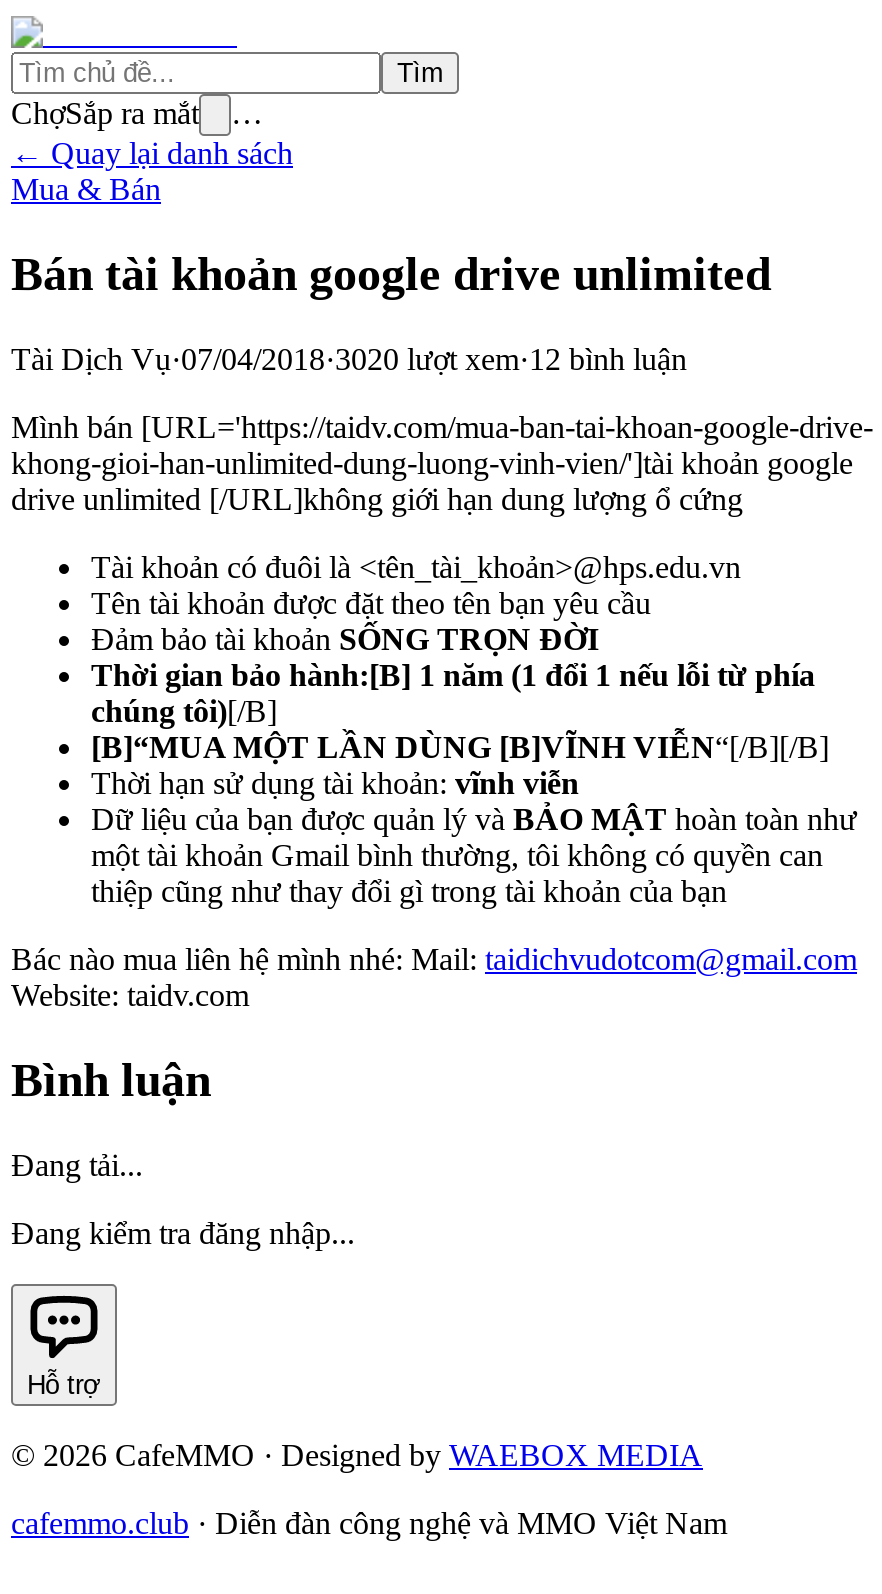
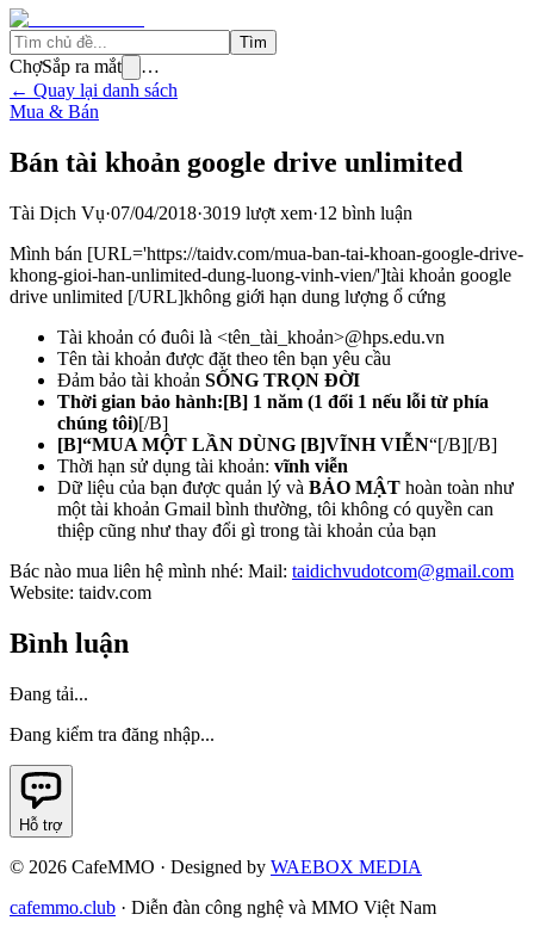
[11,342,687,376] Tài Dịch Vụ·07/04/2018·3020 lượt xem · 12 bình luận -> [10,203,412,223] Tài Dịch Vụ·07/04/2018·3019 lượt xem · 12 bình luận

